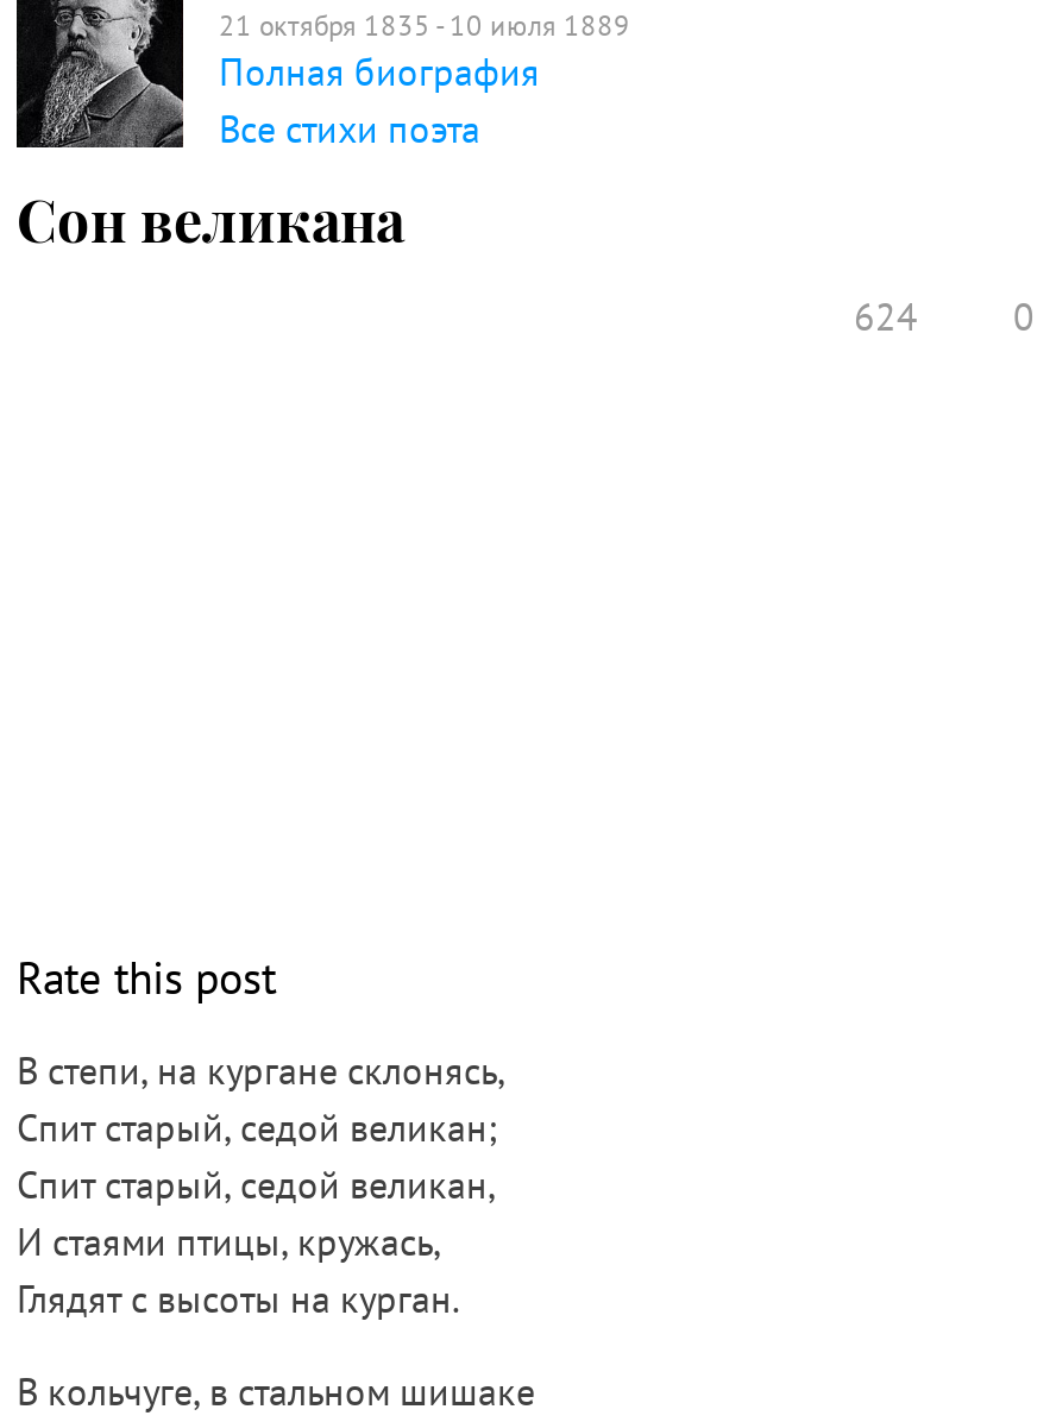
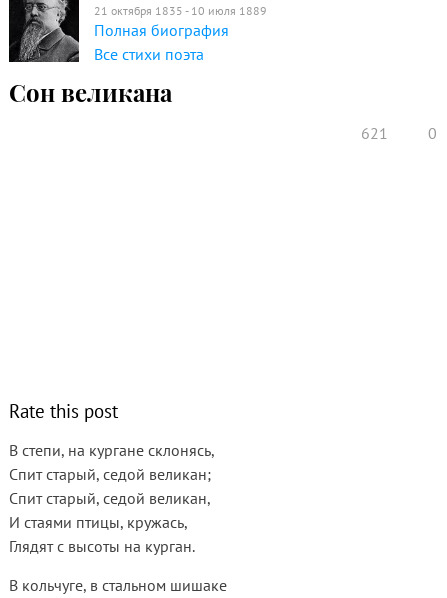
[854,292,1035,340] 624 0 -> [361,123,437,143] 621 0

